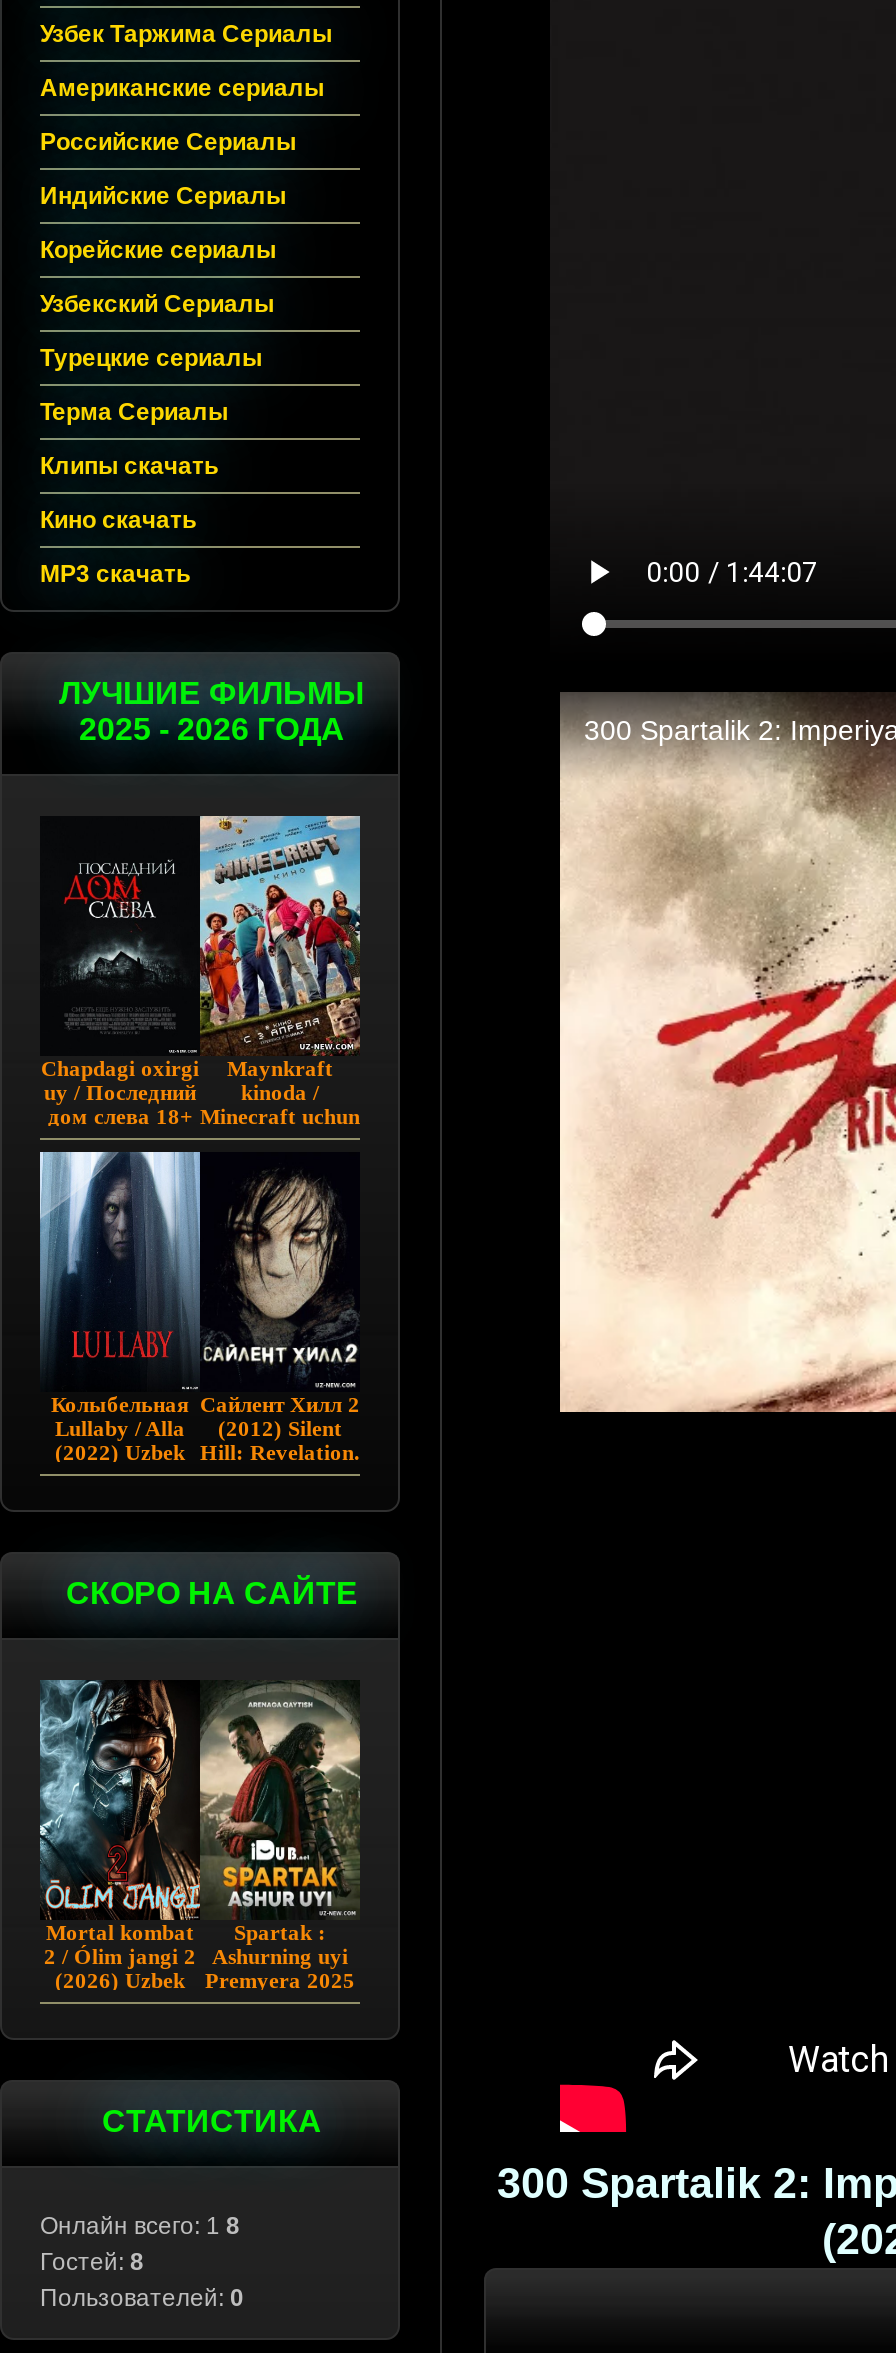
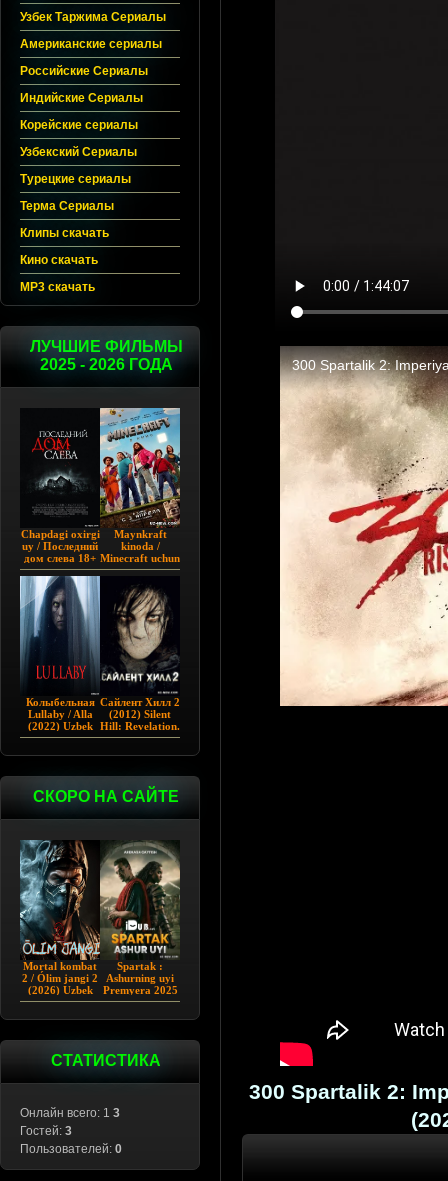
[40,2212,240,2240] Онлайн всего: 1 8 -> [20,1106,120,1120] Онлайн всего: 1 3
[40,2248,144,2276] Гостей: 8 -> [20,1124,72,1138] Гостей: 3

